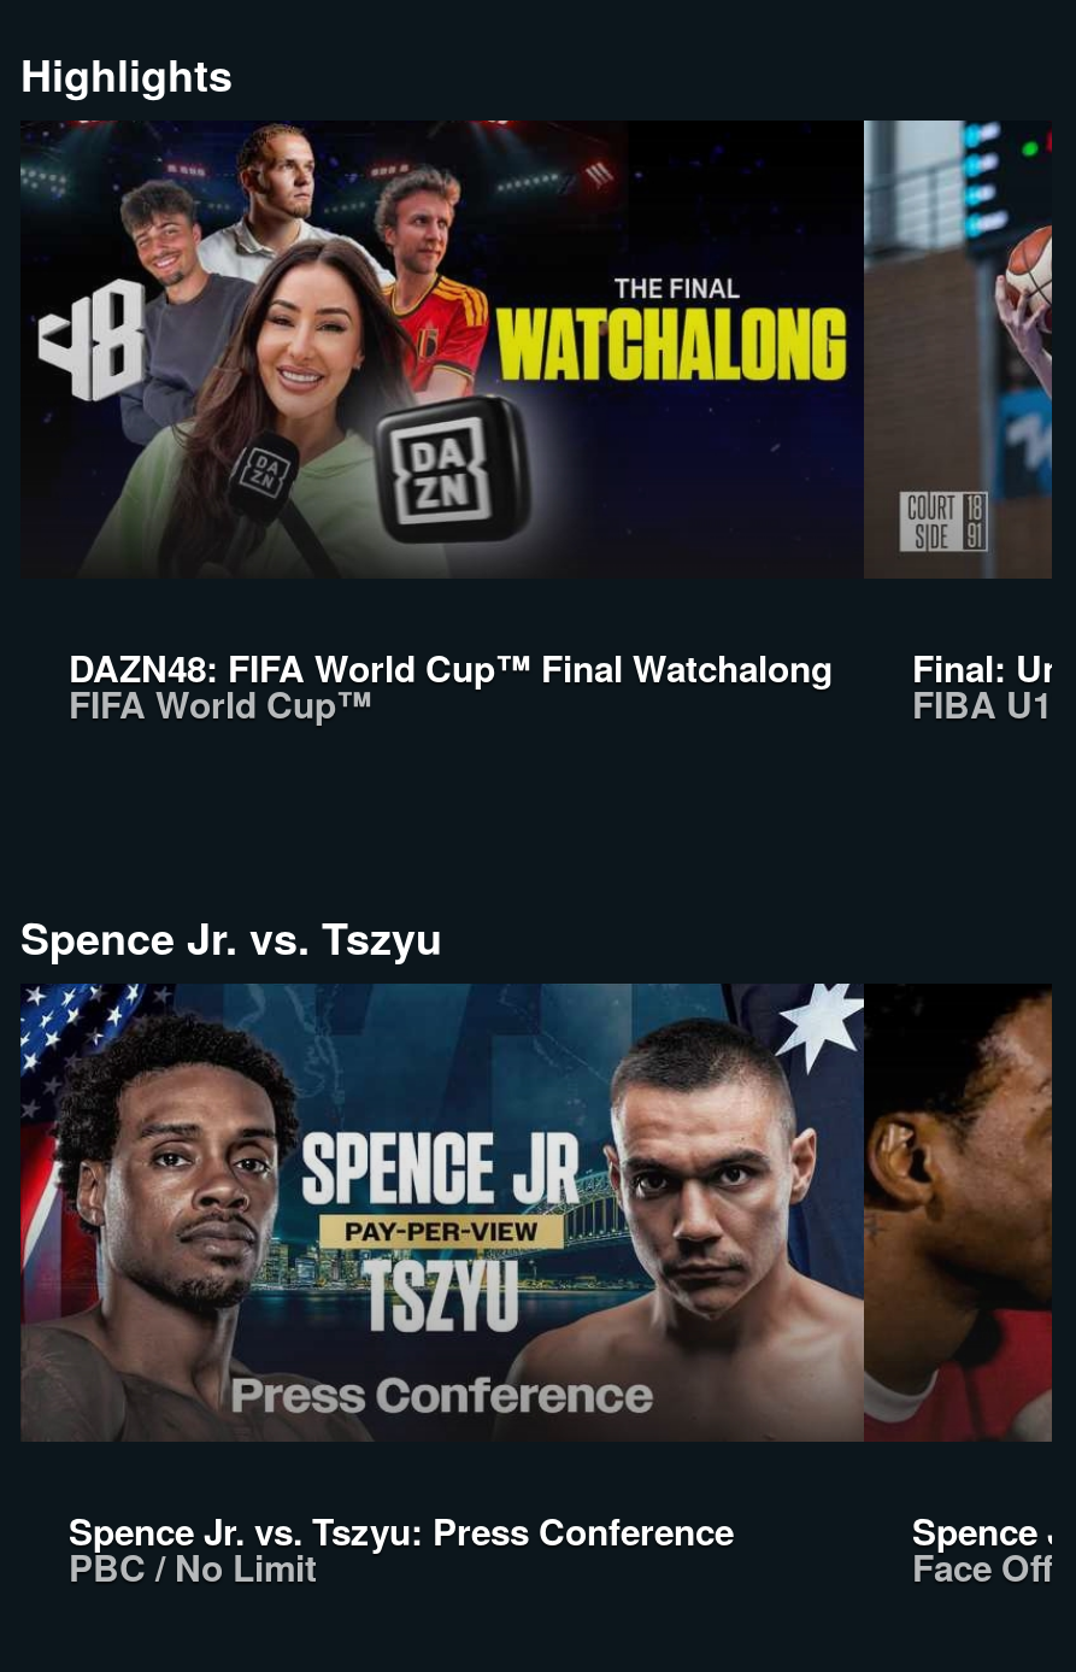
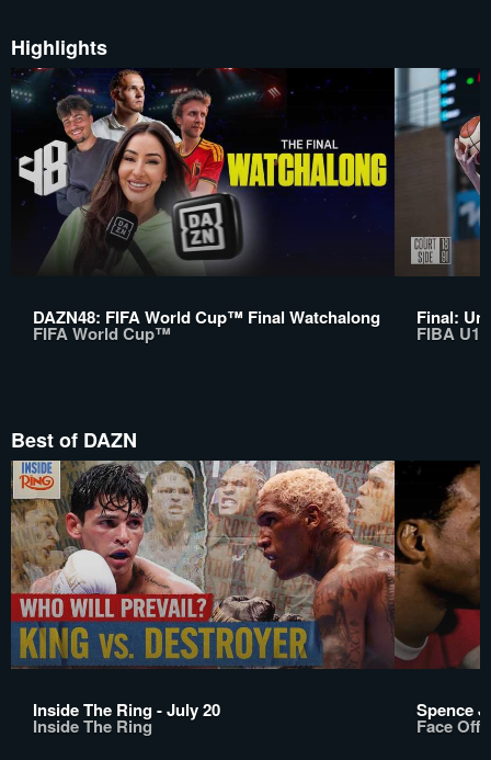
[20,907,442,969] Spence Jr. vs. Tszyu -> [11,426,137,454] Best of DAZN
[18,984,866,1594] [image] | Spence Jr. vs. Tszyu: Press Conference | PBC / No Limit -> [10,460,396,738] [image] | Inside The Ring - July 20 | Inside The Ring

